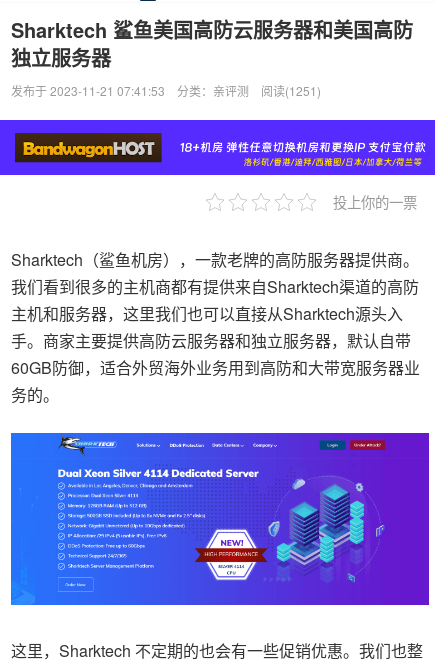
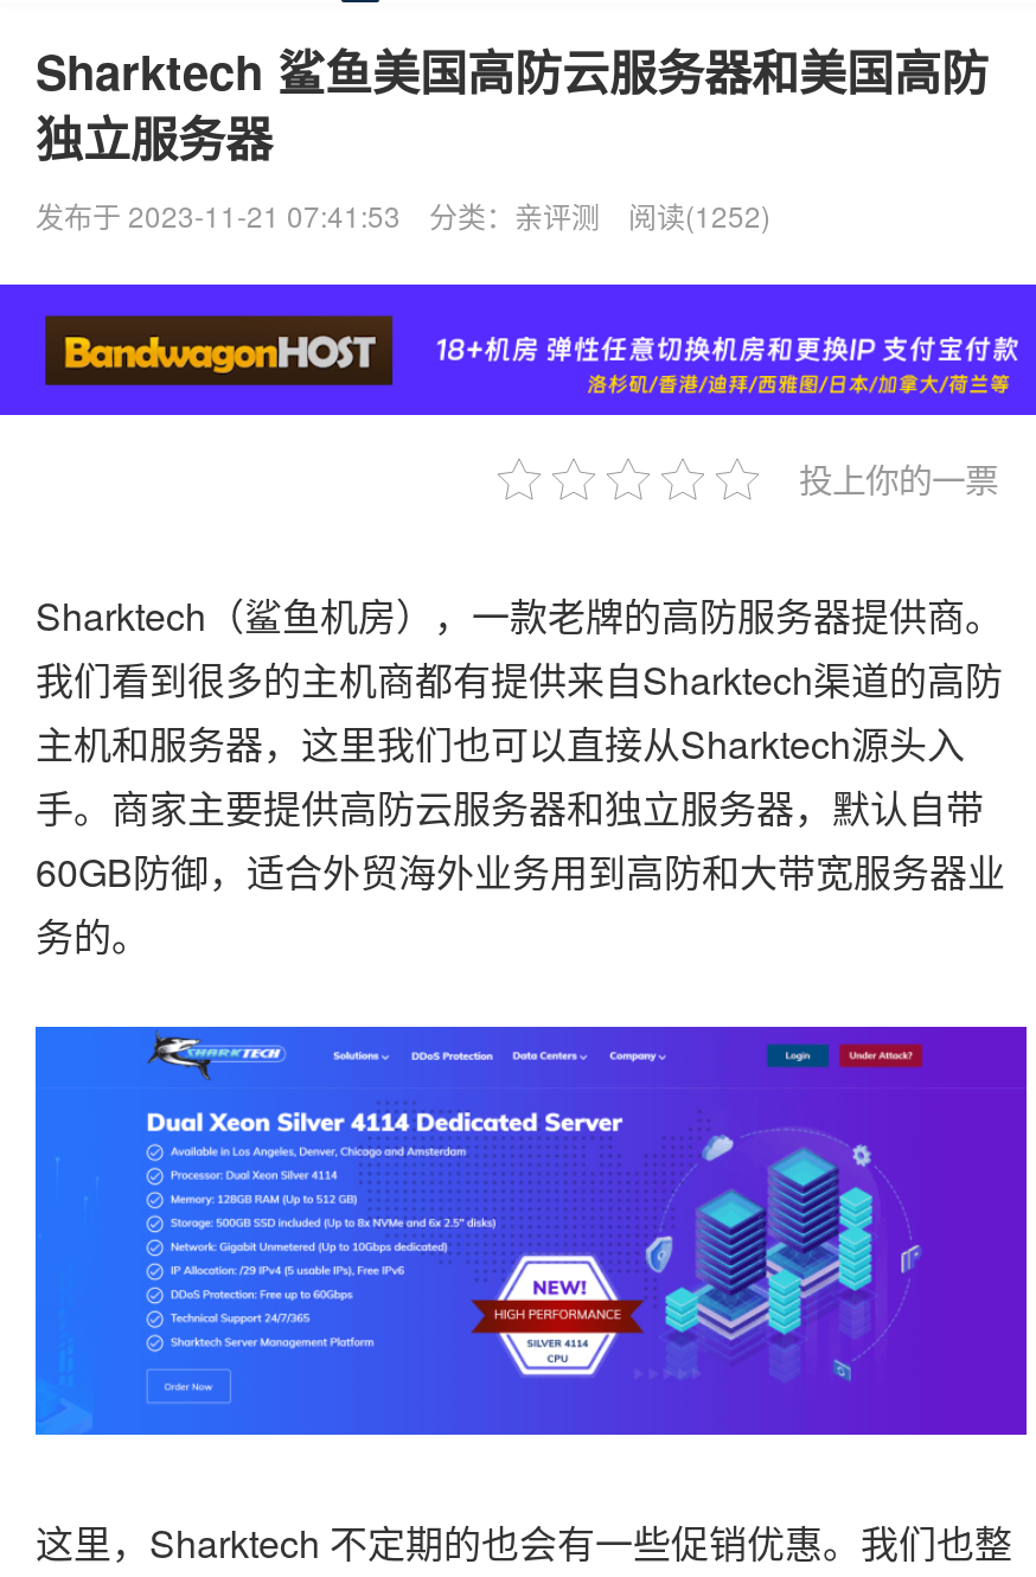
[261,82,321,99] 阅读(1251) -> [628,194,770,235] 阅读(1252)

